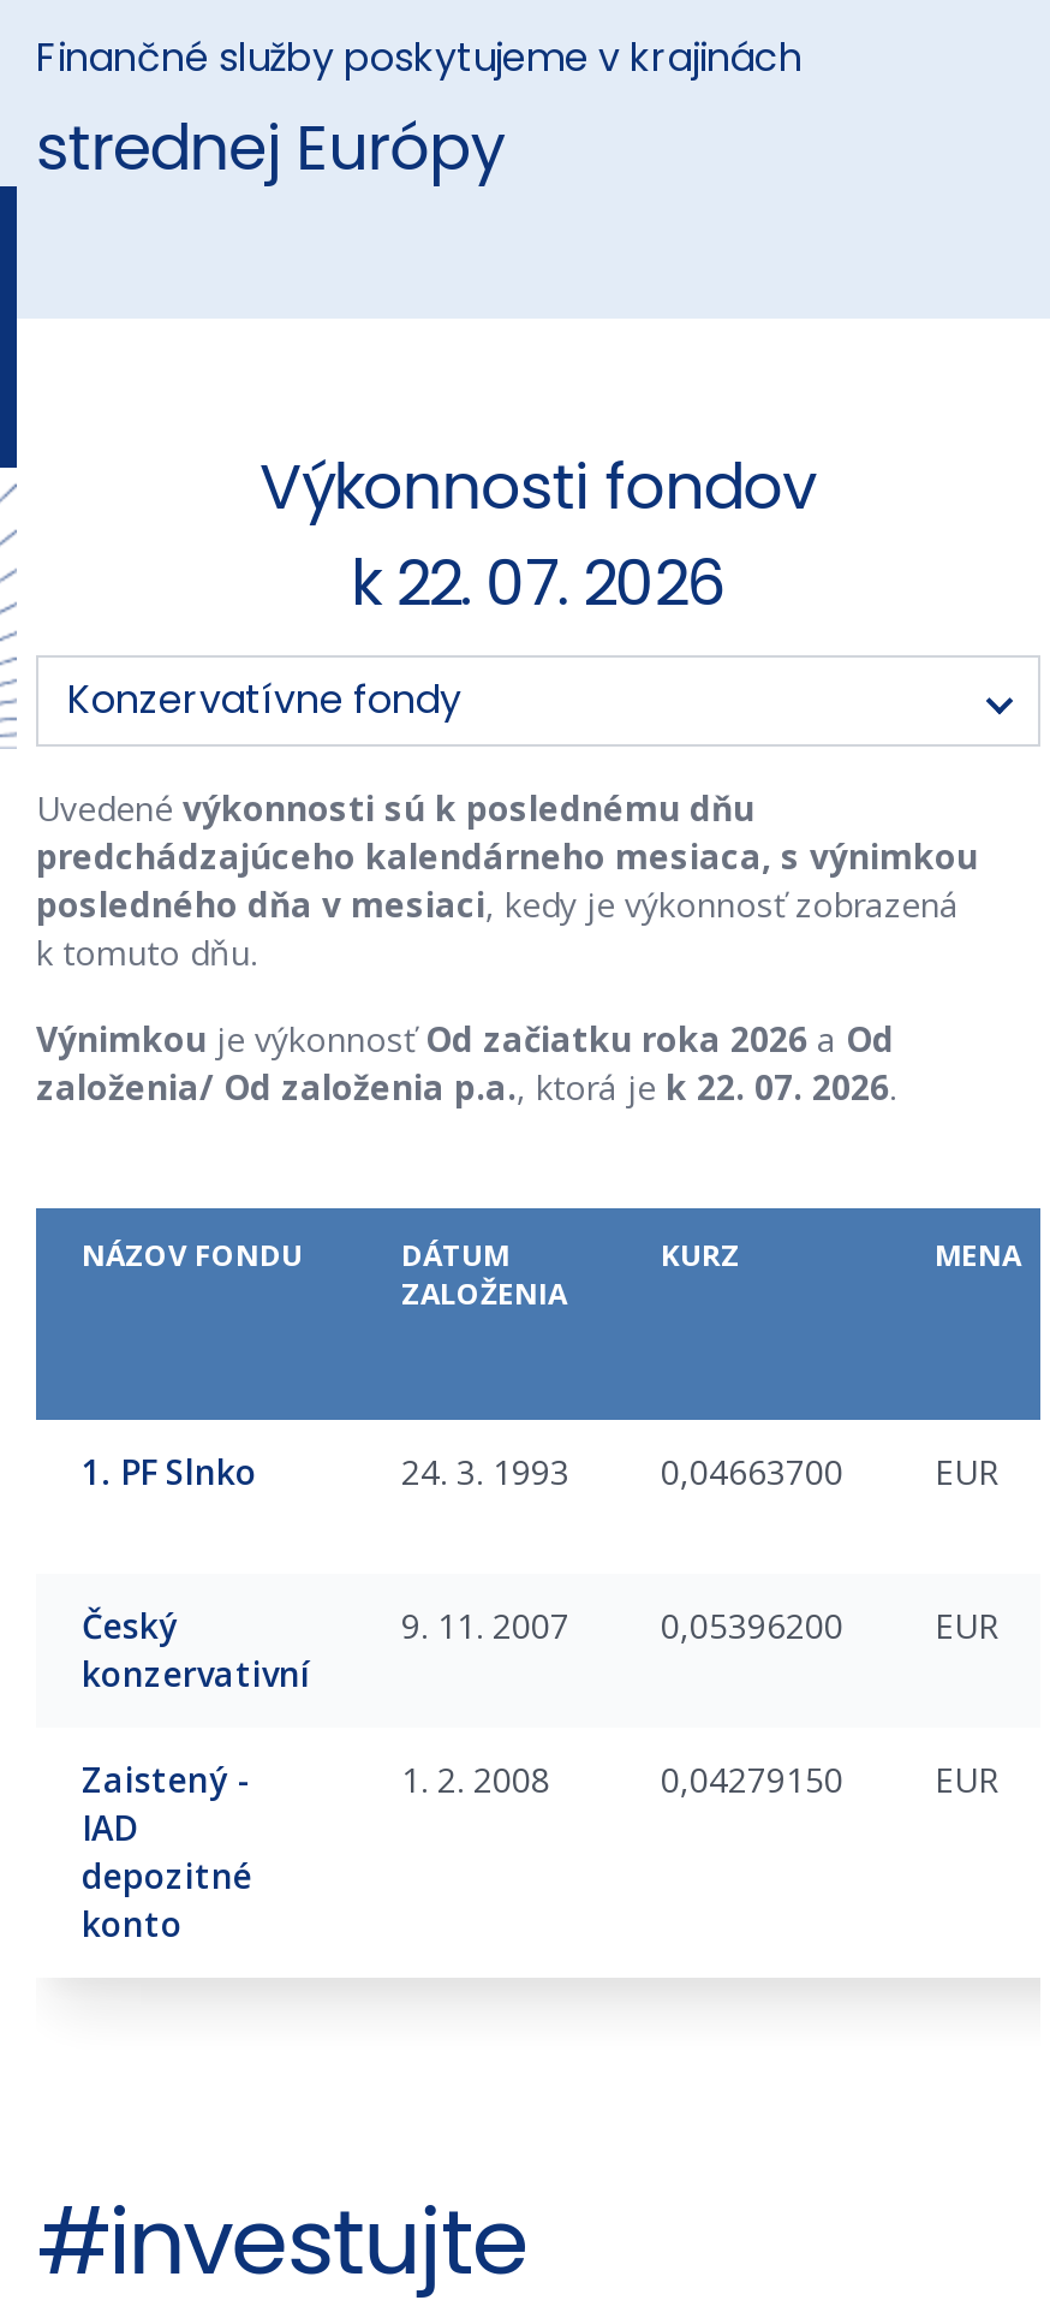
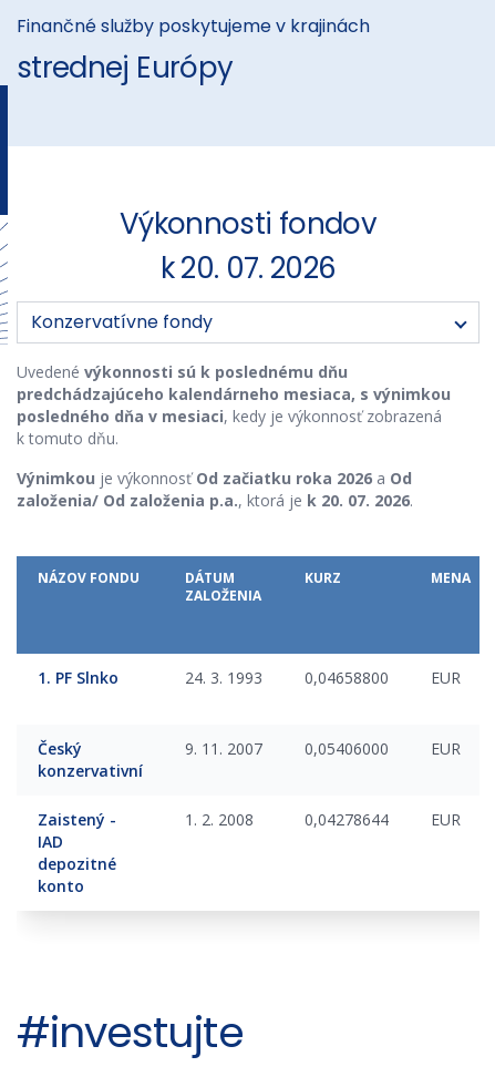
[351,540,726,627] k 22. 07. 2026 -> [160,248,336,288] k 20. 07. 2026
[36,1064,896,1110] založenia/ Od založenia p.a., ktorá je k 22. 07. 2026. -> [17,490,413,511] založenia/ Od založenia p.a., ktorá je k 20. 07. 2026.
[401,1449,1000,1495] 24. 3. 1993 0,04663700 EUR -> [185,667,461,688] 24. 3. 1993 0,04658800 EUR
[401,1603,1000,1649] 9. 11. 2007 0,05396200 EUR -> [185,738,461,759] 9. 11. 2007 0,05406000 EUR
[661,1757,1000,1803] 0,04279150 EUR -> [305,809,461,830] 0,04278644 EUR

